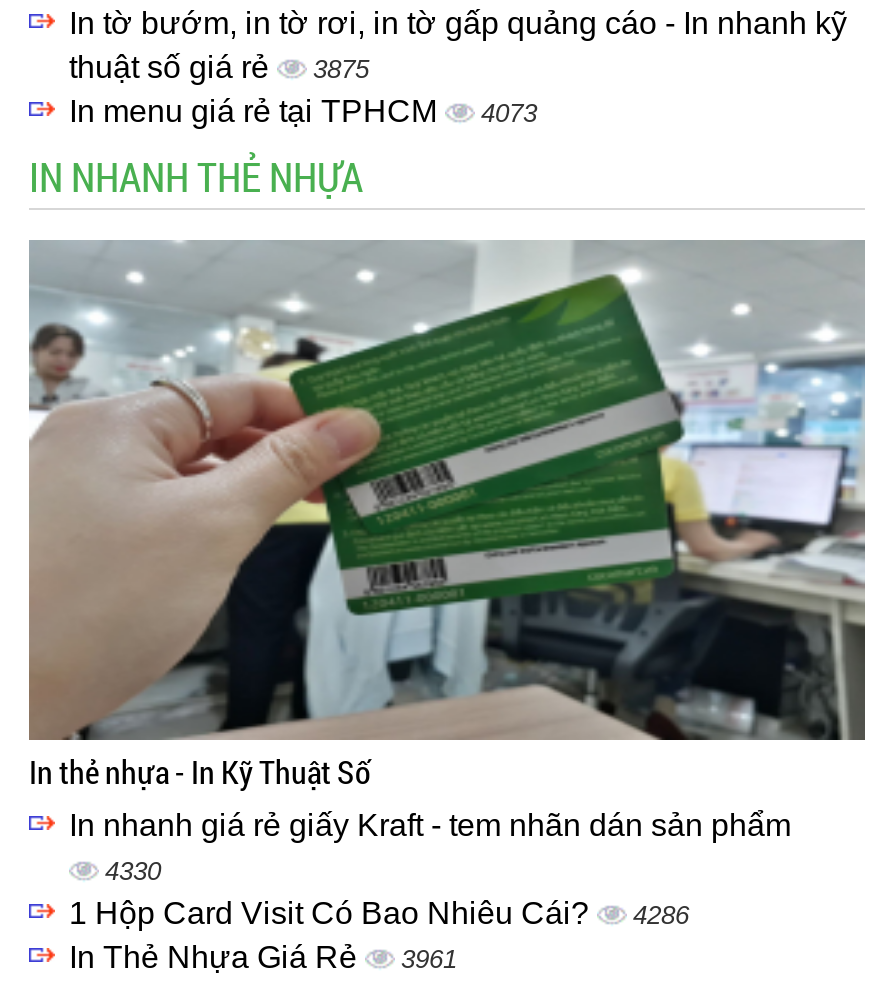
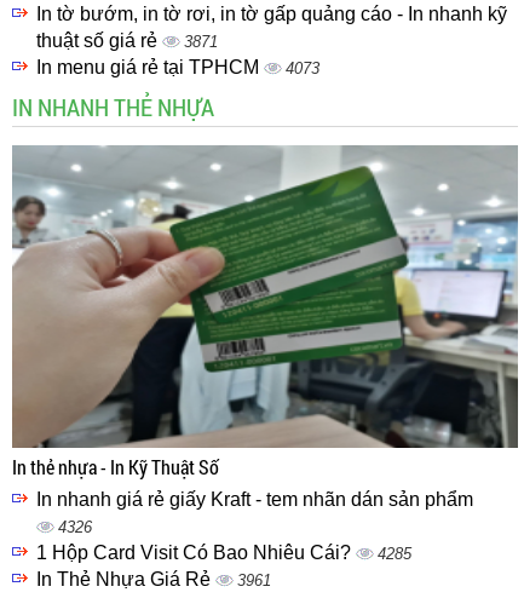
[69,50,369,84] thuật số giá rẻ 3875 -> [36,30,218,51] thuật số giá rẻ 3871
[105,856,161,886] 4330 -> [58,518,92,536] 4326
[69,896,689,930] 1 Hộp Card Visit Có Bao Nhiêu Cái? 4286 -> [36,542,411,563] 1 Hộp Card Visit Có Bao Nhiêu Cái? 4285

